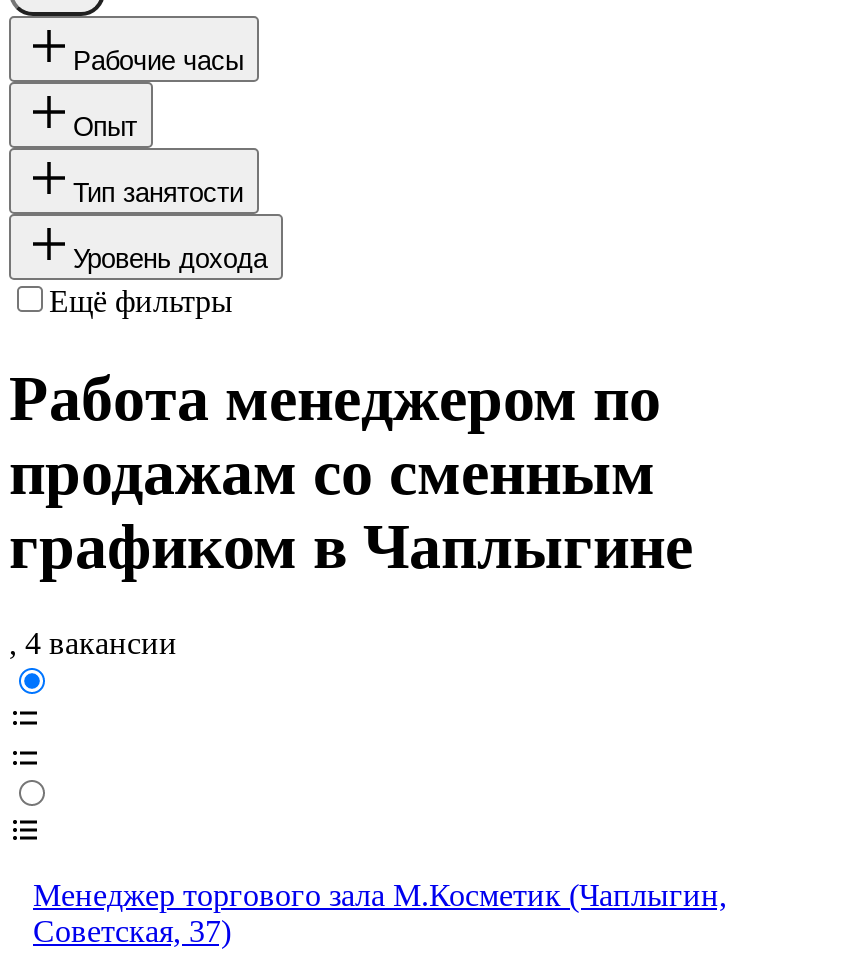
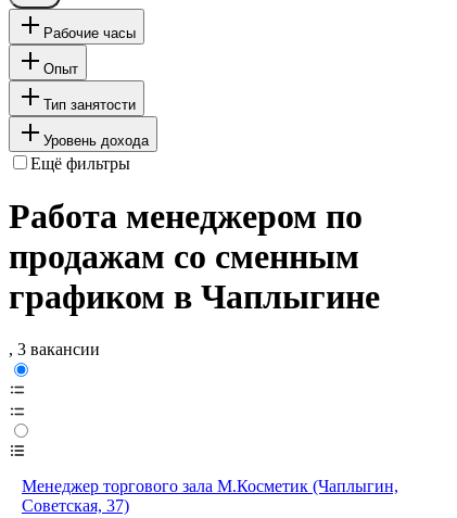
[9,627,177,661] , 4 вакансии -> [9,340,100,359] , 3 вакансии

